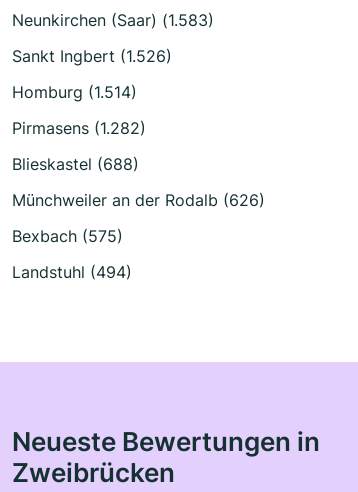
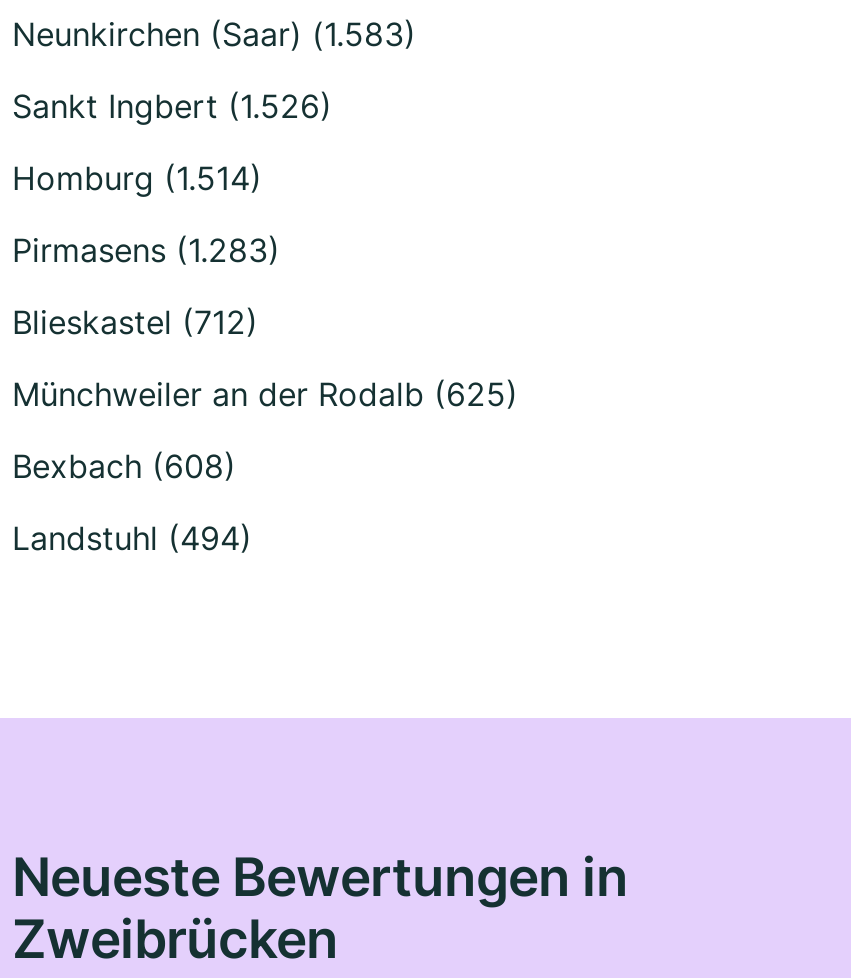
[12,118,146,138] Pirmasens (1.282) -> [12,230,280,270] Pirmasens (1.283)
[12,154,139,174] Blieskastel (688) -> [12,302,258,342] Blieskastel (712)
[12,190,265,210] Münchweiler an der Rodalb (626) -> [12,374,518,414] Münchweiler an der Rodalb (625)
[12,226,123,246] Bexbach (575) -> [12,446,236,486] Bexbach (608)

